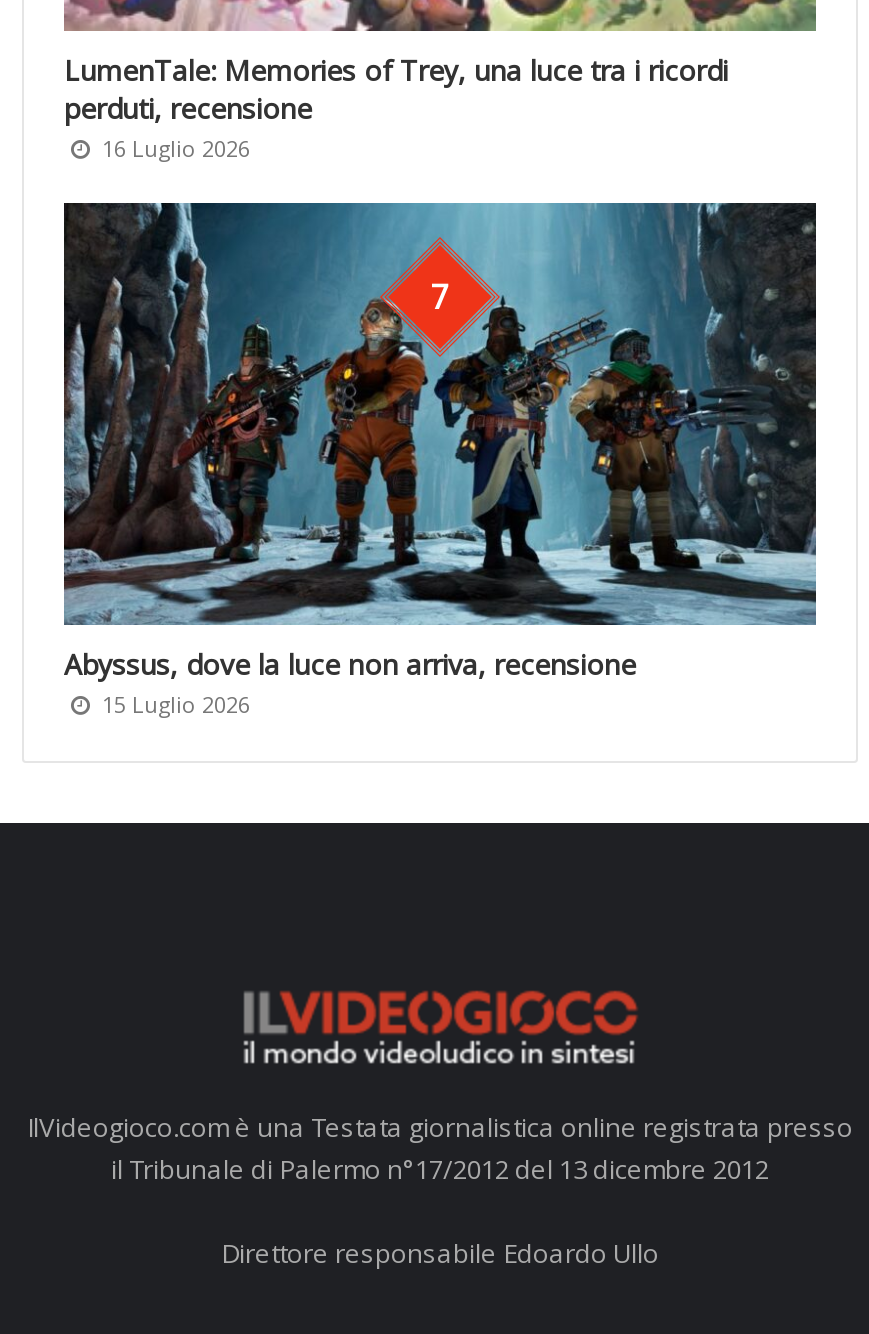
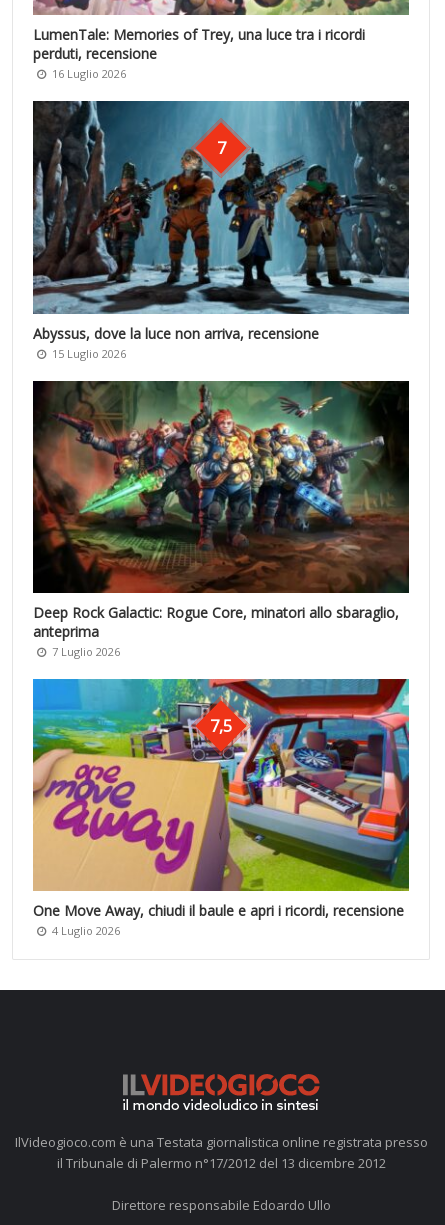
none -> [32,380,410,659] [image] | Deep Rock Galactic: Rogue Core, minatori allo sbaraglio, | anteprima | 7 Luglio 2026
none -> [32,678,410,892] [image] | 7,5
none -> [33,901,404,938] One Move Away, chiudi il baule e apri i ricordi, recensione | 4 Luglio 2026

